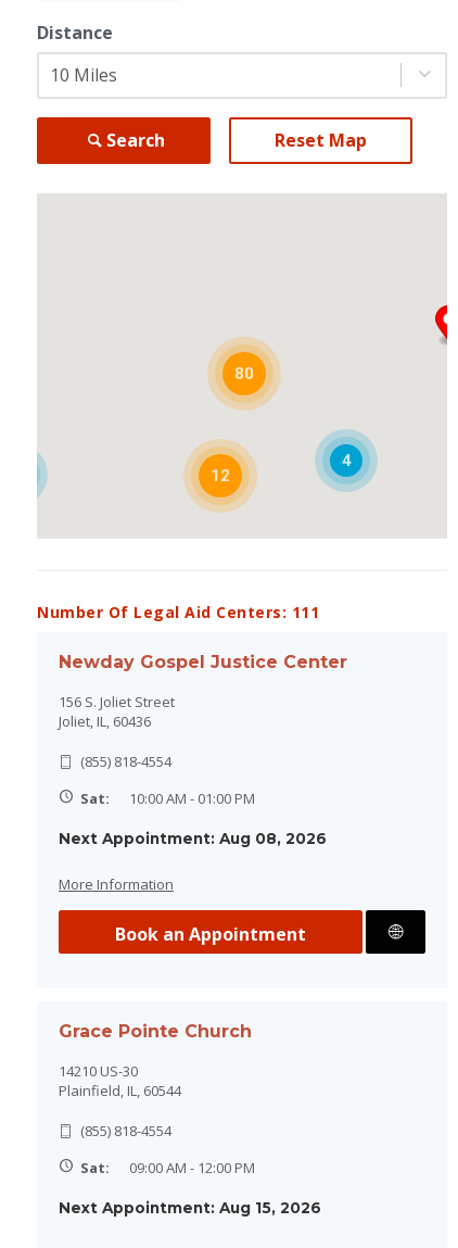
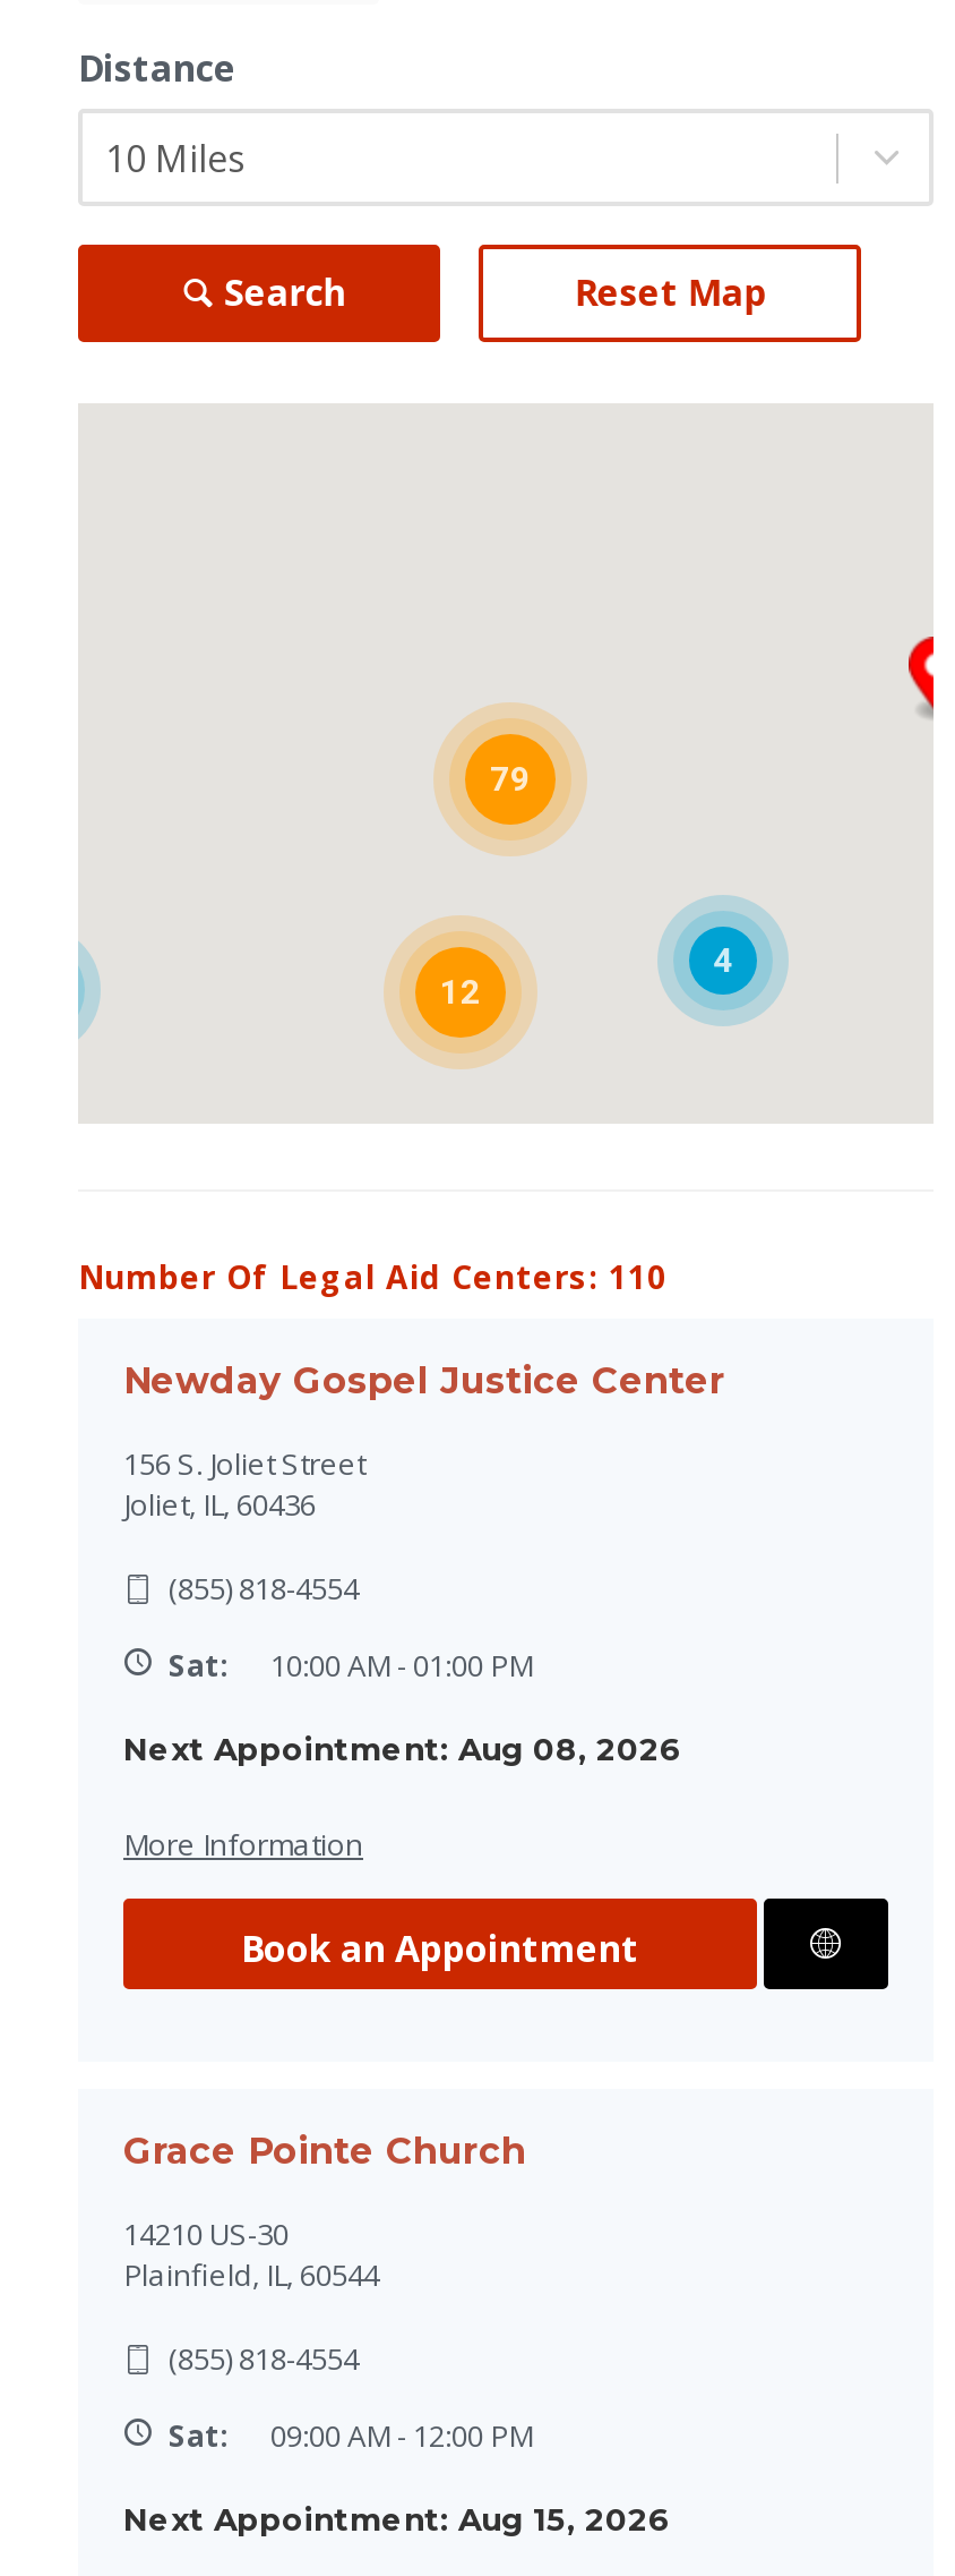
[234,364,254,383] 80 -> [490,759,531,800] 79
[37,602,319,622] Number Of Legal Aid Centers: 111 -> [78,1255,666,1298] Number Of Legal Aid Centers: 110

